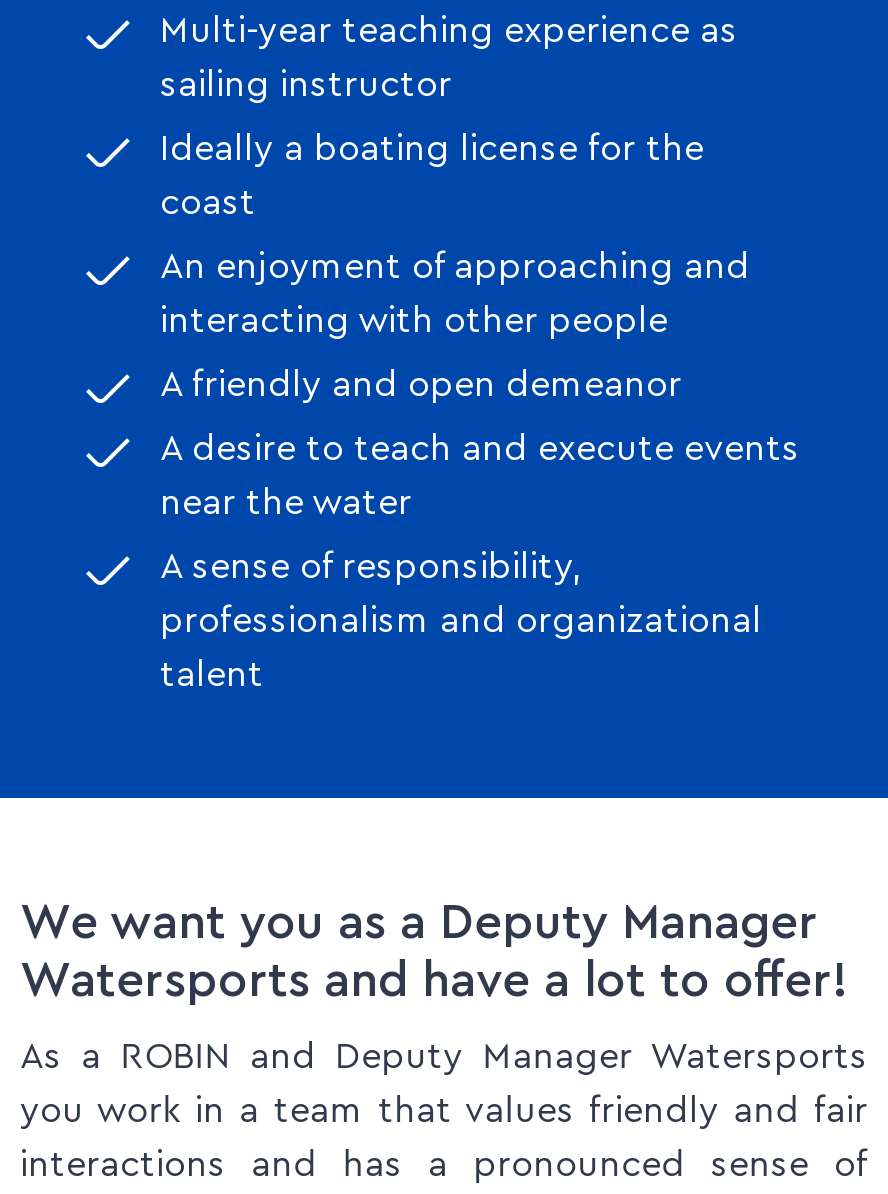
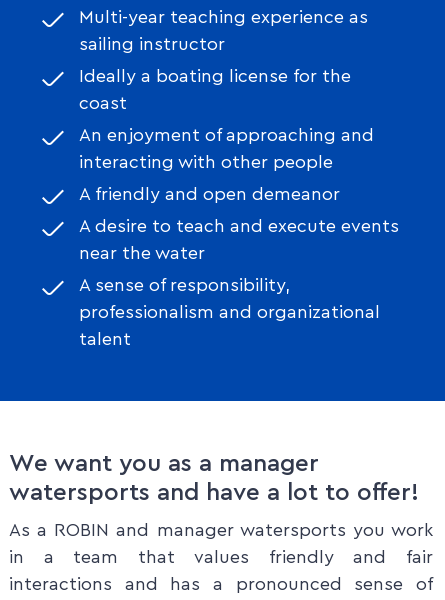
[20,899,848,1007] We want you as a Deputy Manager | Watersports and have a lot to offer! -> [9,451,419,505] We want you as a manager | watersports and have a lot to offer!
[20,1039,868,1075] As a ROBIN and Deputy Manager Watersports -> [9,521,433,539] As a ROBIN and manager watersports you work
[20,1093,868,1129] you work in a team that values friendly and fair -> [9,548,433,566] in a team that values friendly and fair

